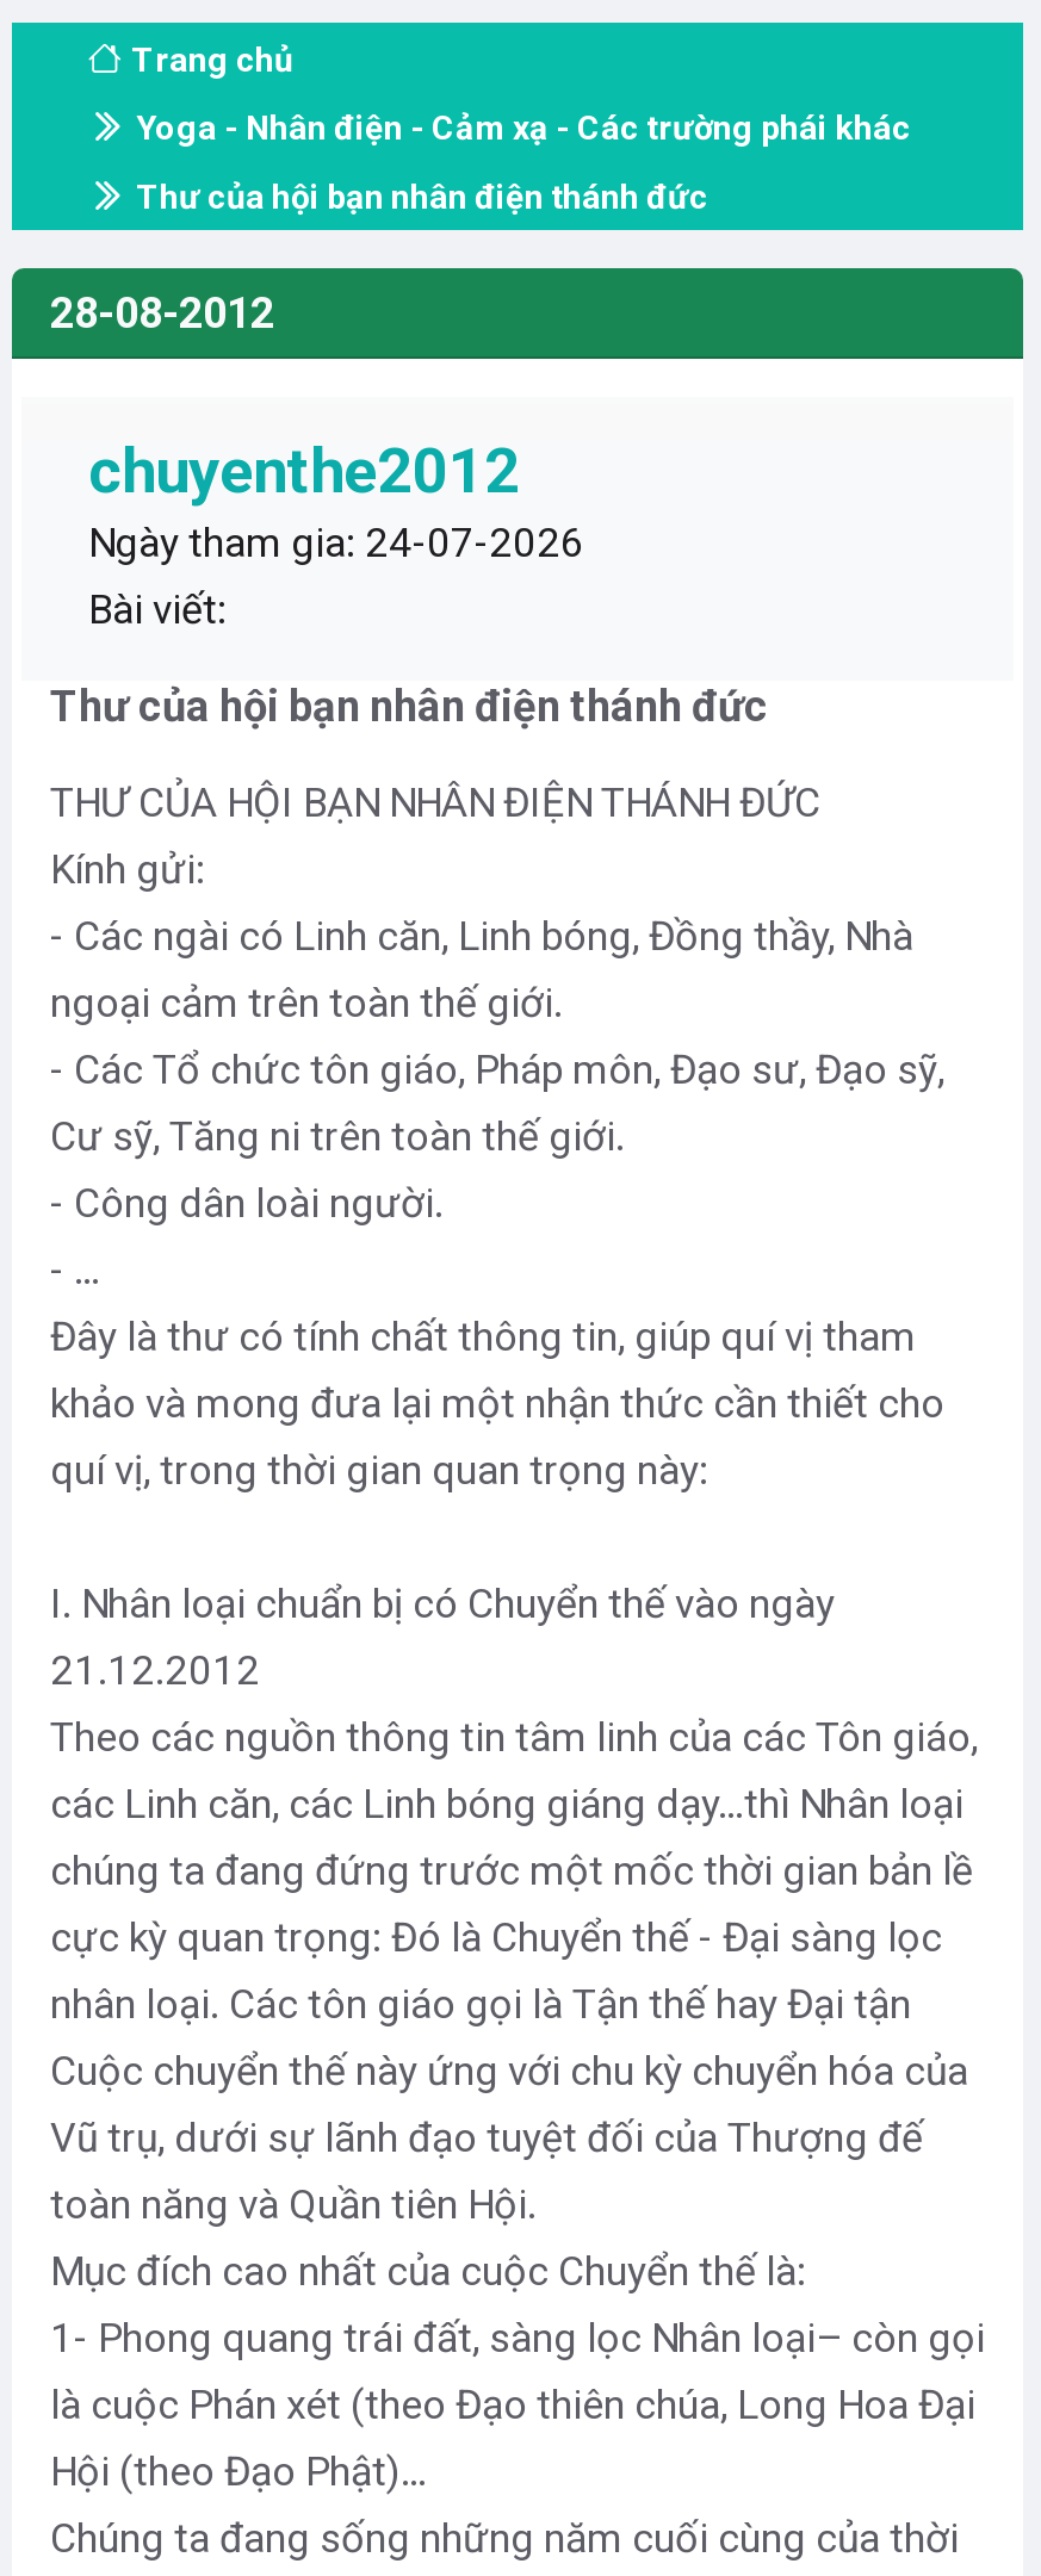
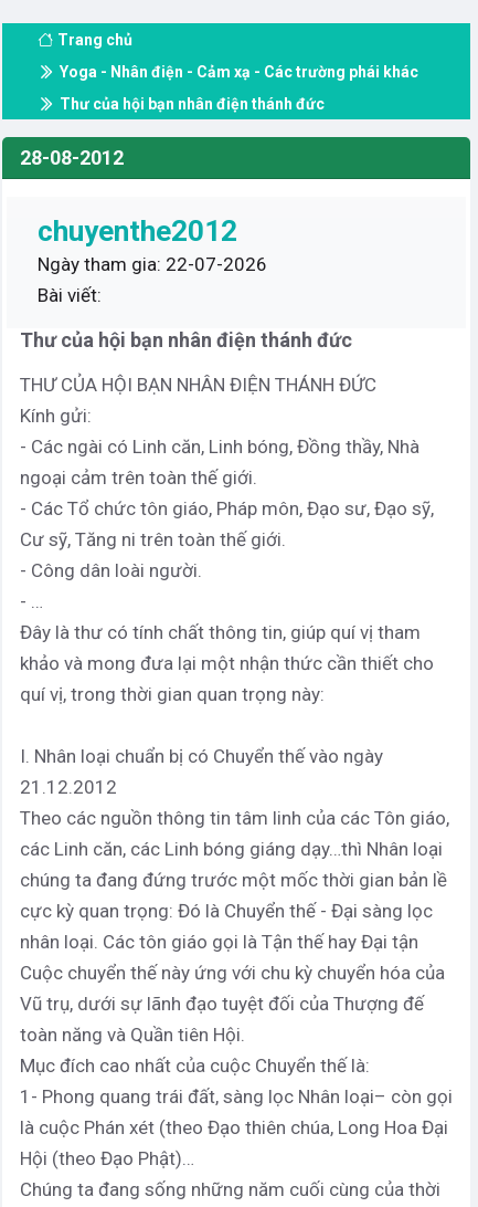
[88,519,584,566] Ngày tham gia: 24-07-2026 -> [38,253,267,275] Ngày tham gia: 22-07-2026

